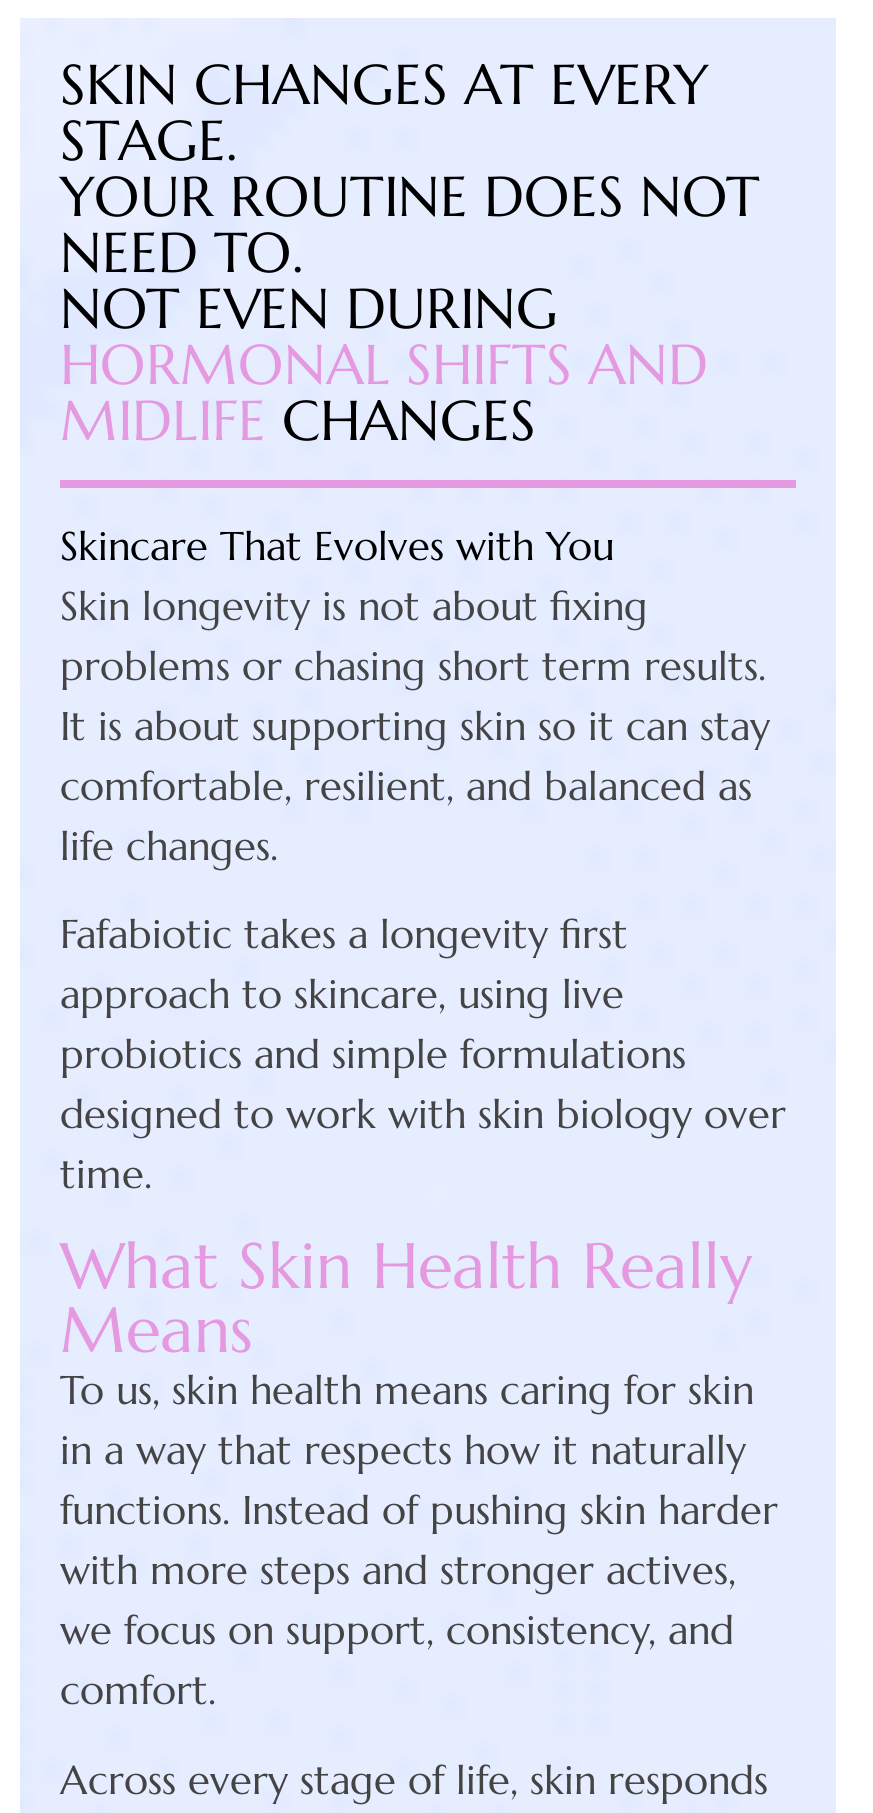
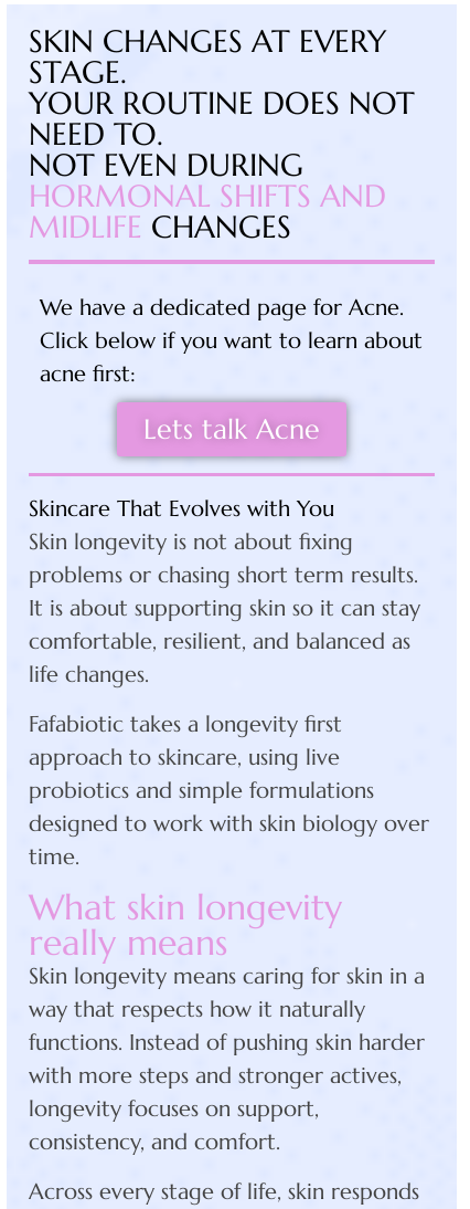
none -> [40,294,423,446] We have a dedicated page for Acne. | Click below if you want to learn about | acne first: | Lets talk Acne
[60,1227,754,1477] What Skin Health Really | Means | To us, skin health means caring for skin | in a way that respects how it naturally -> [29,885,425,1024] What skin longevity | really means | Skin longevity means caring for skin in a | way that respects how it naturally
[60,1607,734,1717] we focus on support, consistency, and | comfort. -> [29,1095,319,1156] longevity focuses on support, | consistency, and comfort.

